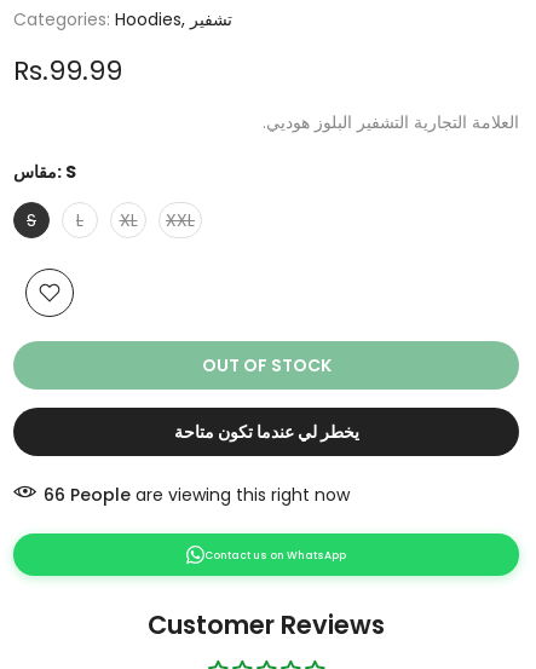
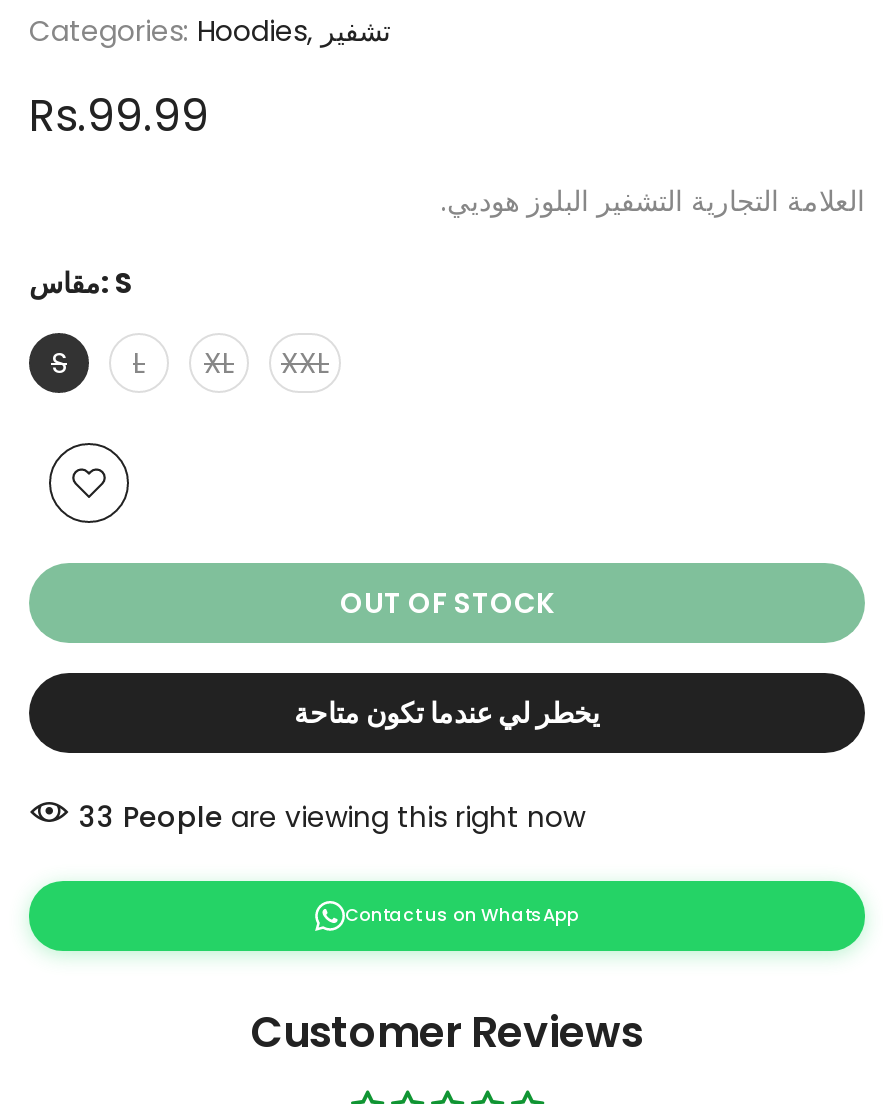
[44,483,350,507] 66 People are viewing this right now -> [79,797,585,837] 33 People are viewing this right now

